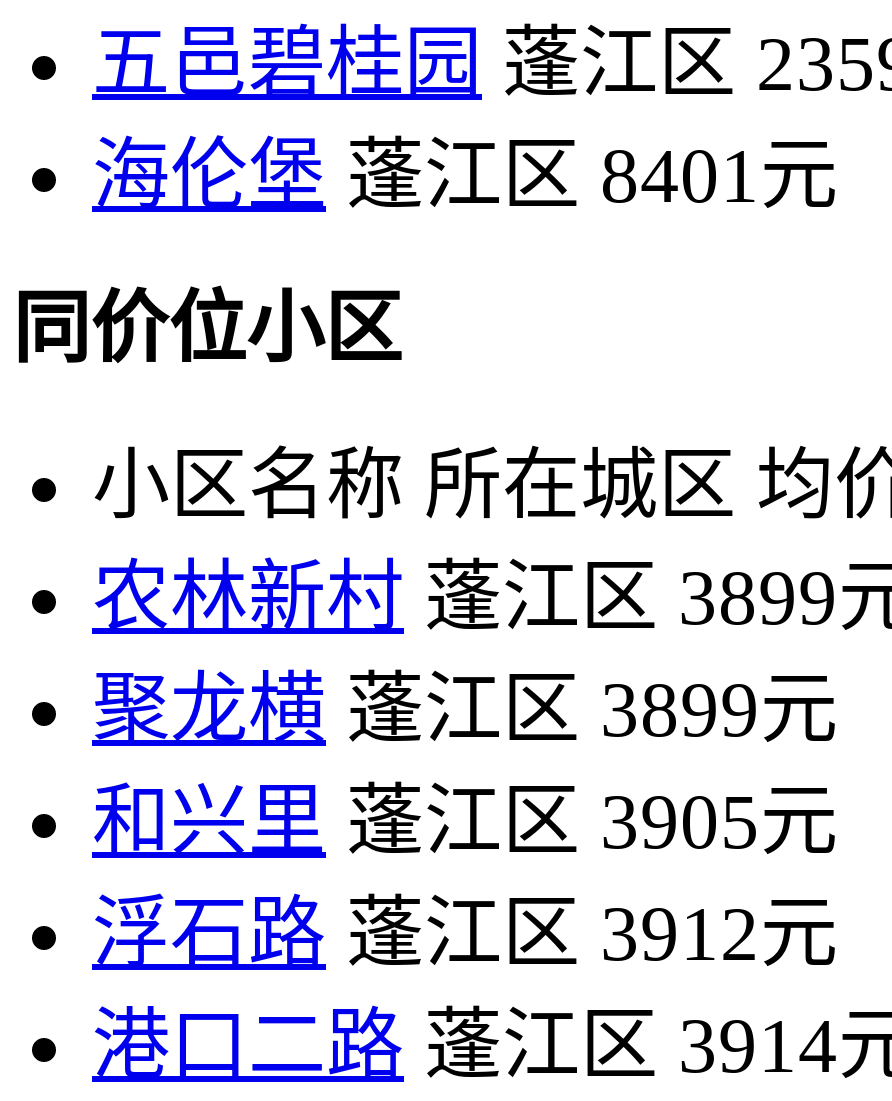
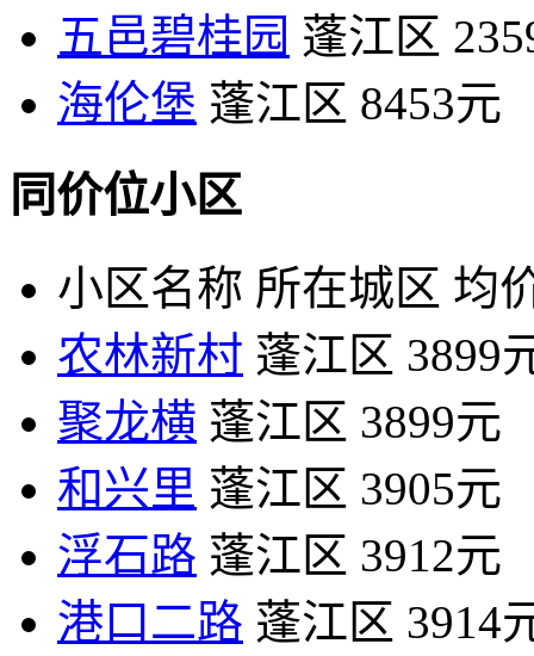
[92,132,838,218] 海伦堡 蓬江区 8401元 -> [57,78,502,129] 海伦堡 蓬江区 8453元

